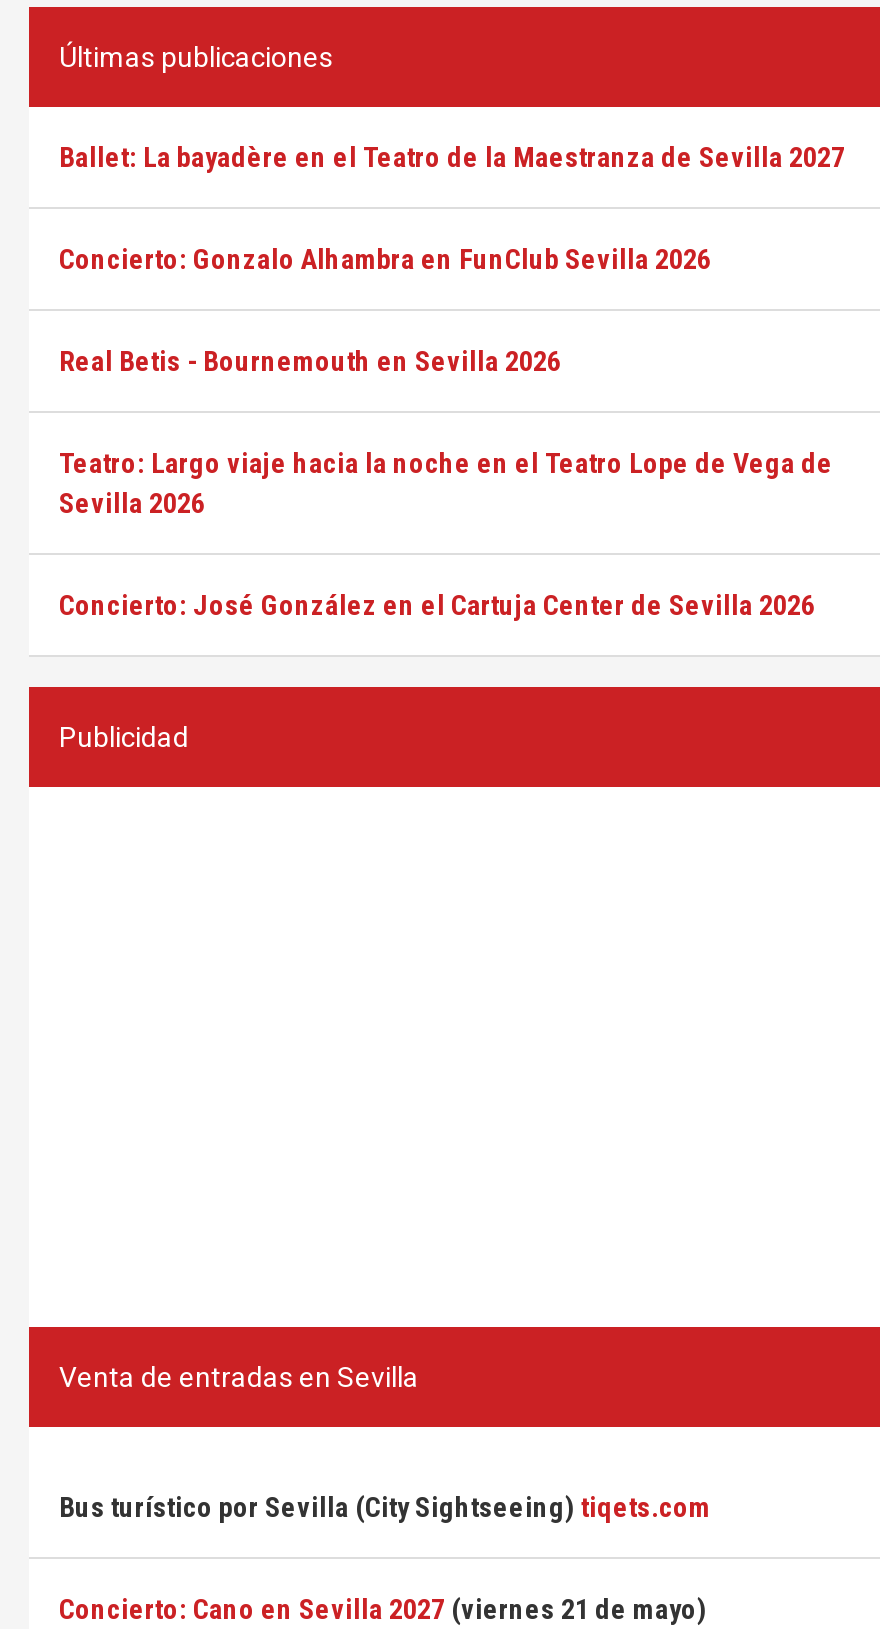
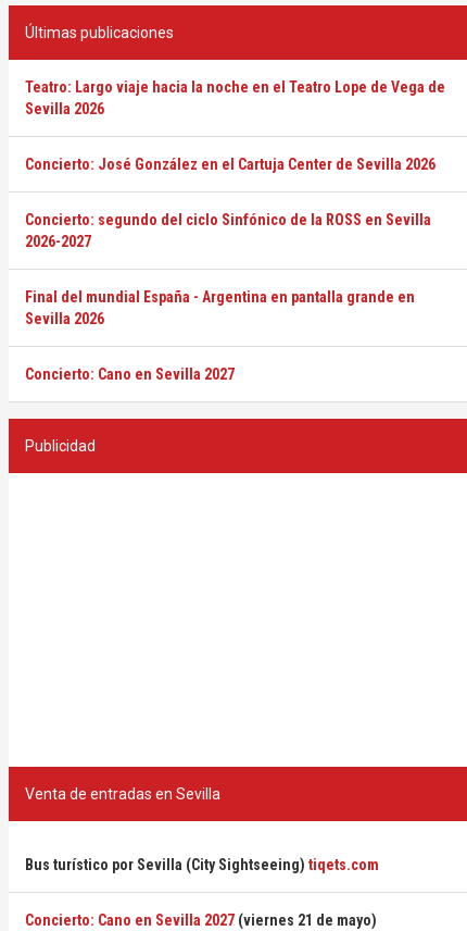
[59,141,845,377] Ballet: La bayadère en el Teatro de la Maestranza de Sevilla 2027 | Concierto: Gonzalo Alhambra en FunClub Sevilla 2026 | Real Betis - Bournemouth en Sevilla 2026 -> none
moved [59,447,833,621] -> [25,78,445,173]: Teatro: Largo viaje hacia la noche en el Teatro Lope de Vega de | Sevilla 2026 | Concierto: José González en el Cartuja Center de Sevilla 2026
none -> [25,211,431,383] Concierto: segundo del ciclo Sinfónico de la ROSS en Sevilla | 2026-2027 | Final del mundial España - Argentina en pantalla grande en | Sevilla 2026 | Concierto: Cano en Sevilla 2027

